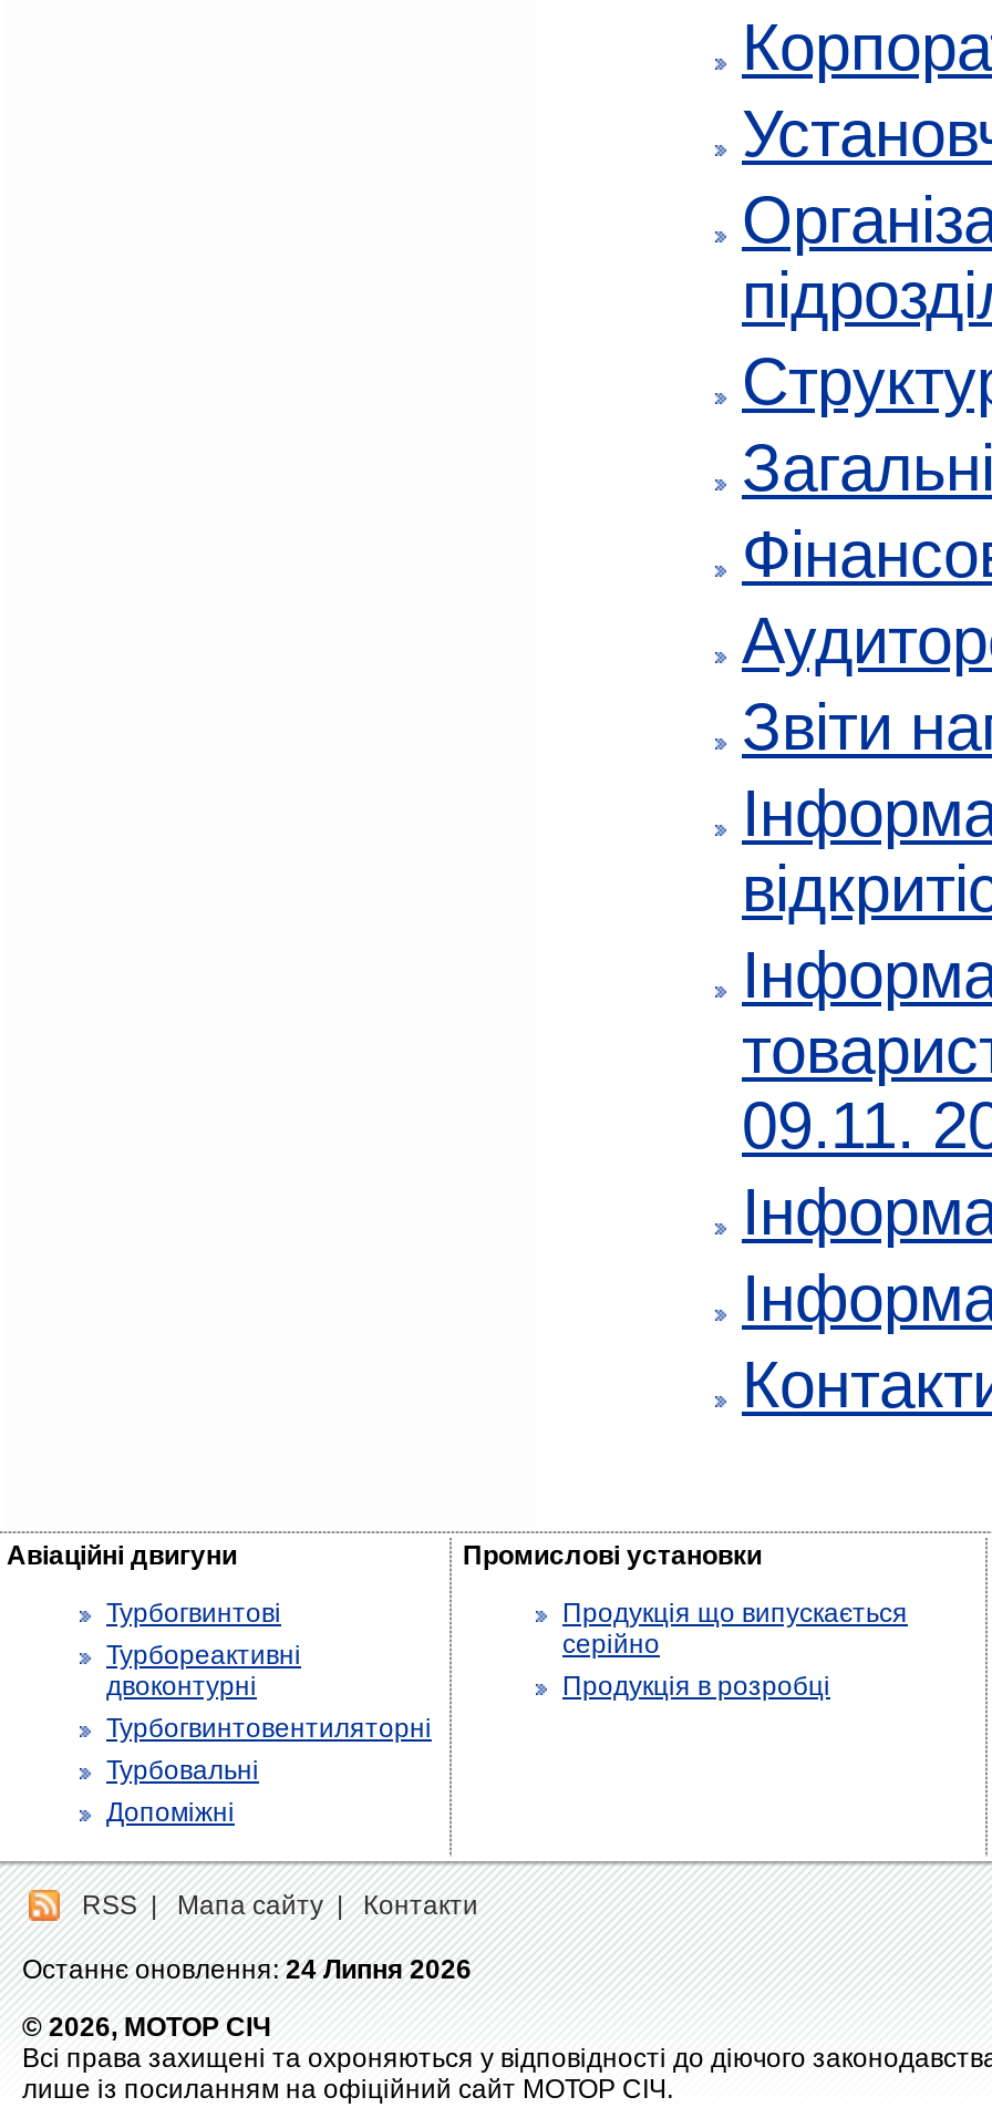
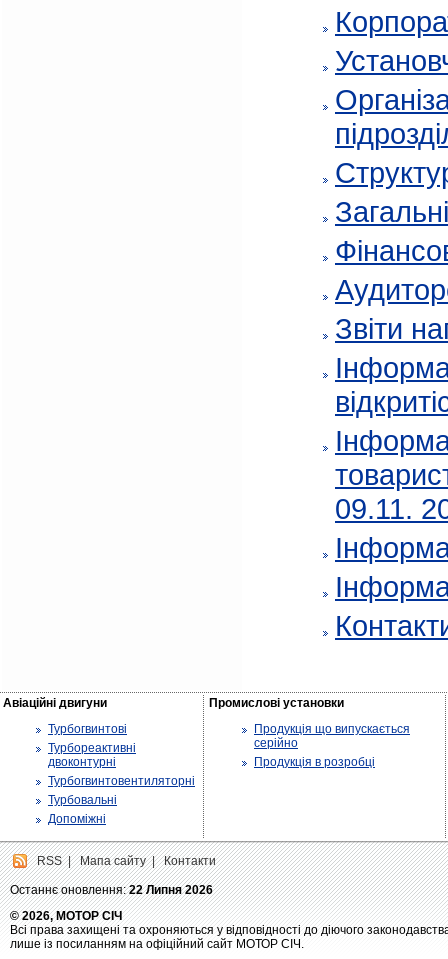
[22,1954,472,1985] Останнє оновлення: 24 Липня 2026 -> [10,883,213,897] Останнє оновлення: 22 Липня 2026

